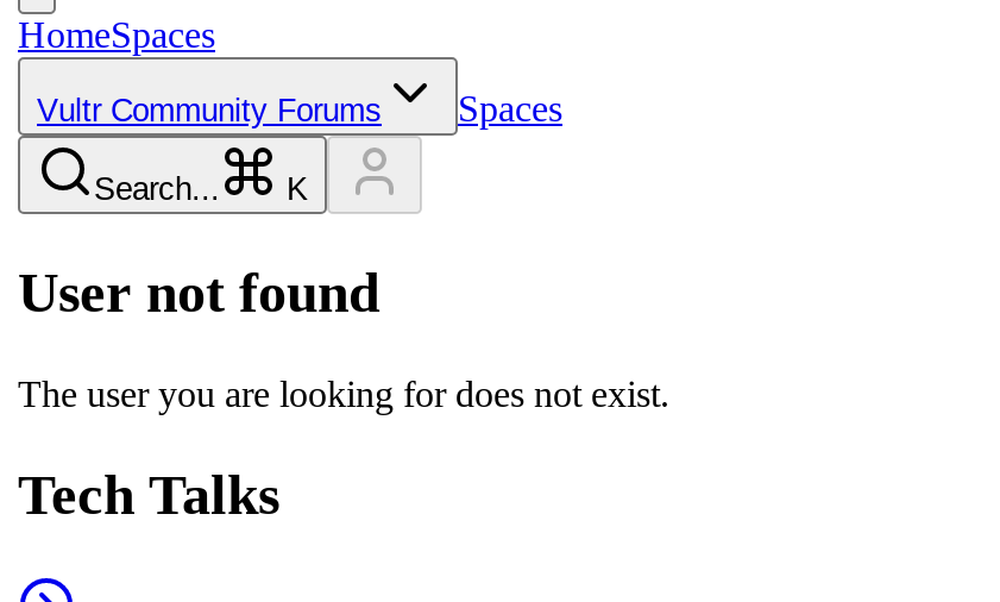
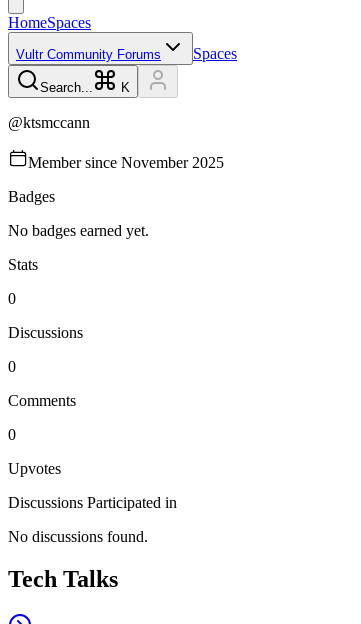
[18,262,669,414] User not found | The user you are looking for does not exist. -> [8,114,224,545] @ktsmccann | Member since November 2025 | Badges | No badges earned yet. | Stats | 0 | Discussions | 0 | Comments | 0 | Upvotes | Discussions Participated in | No discussions found.

